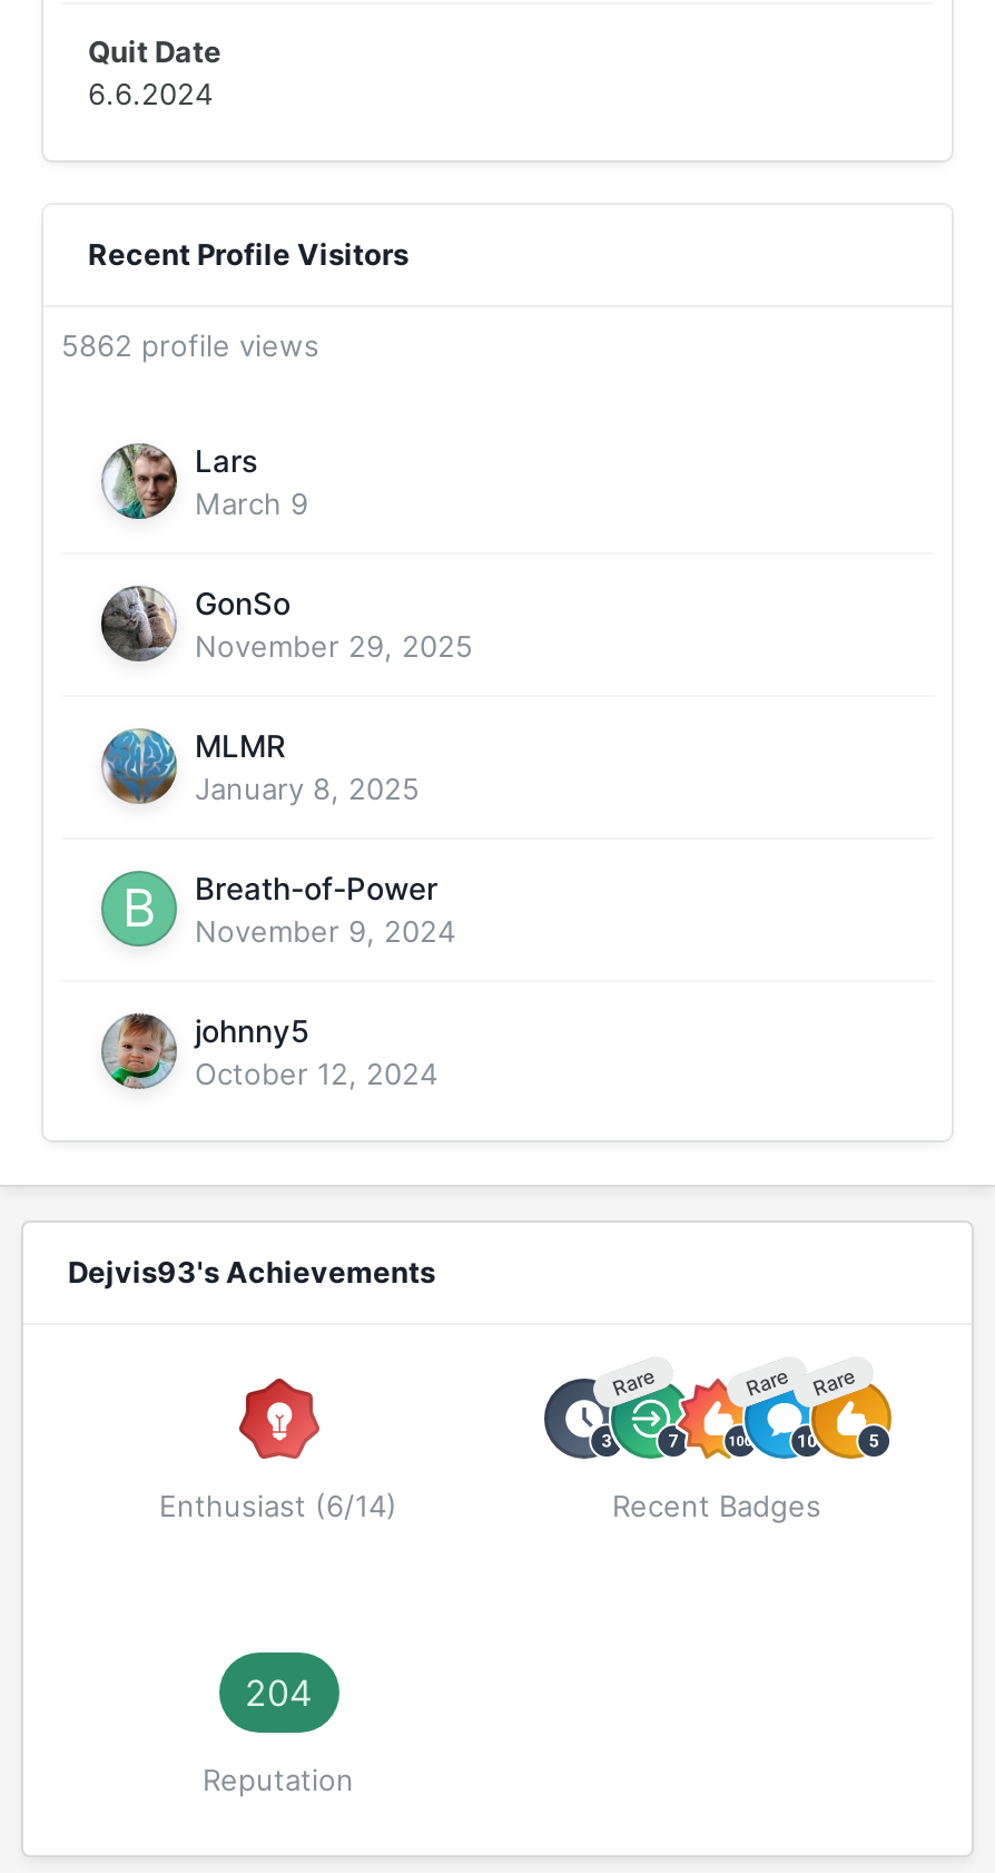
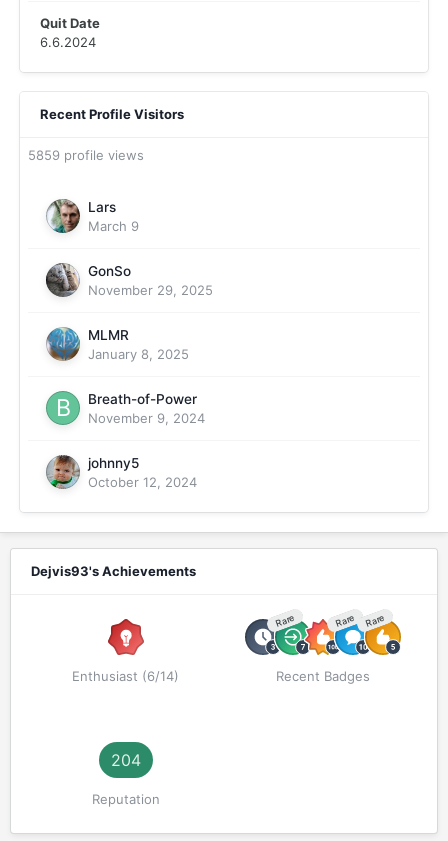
[61,327,319,363] 5862 profile views -> [28,147,144,163] 5859 profile views

